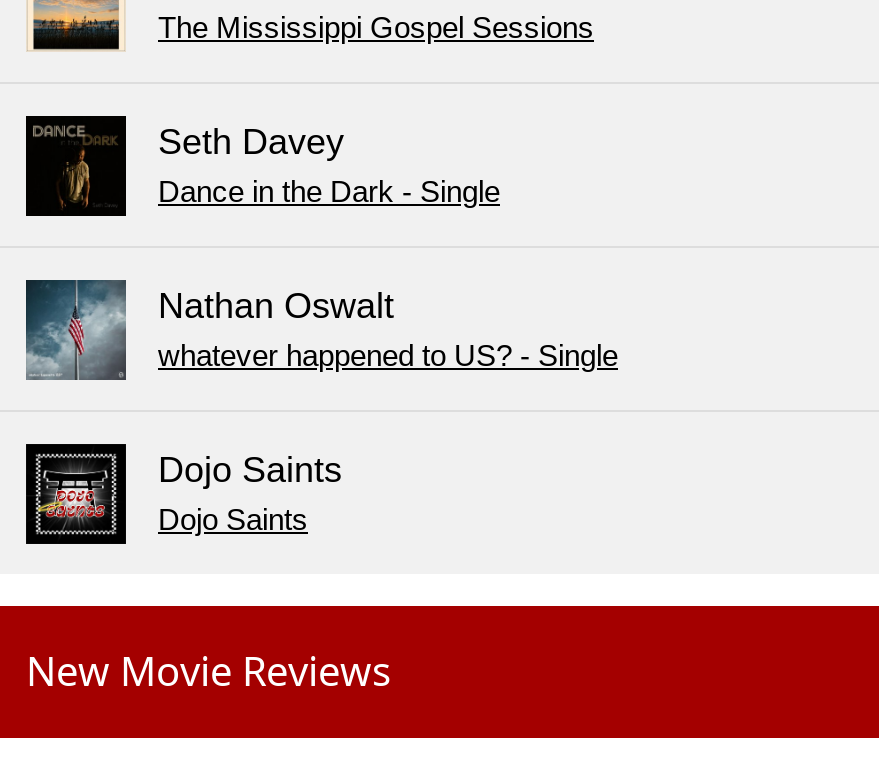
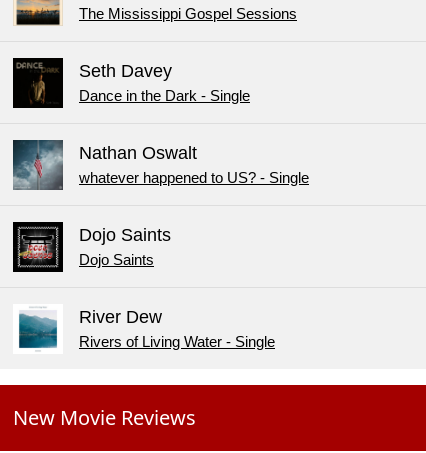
none -> [13,304,275,354] [image] | River Dew | Rivers of Living Water - Single

